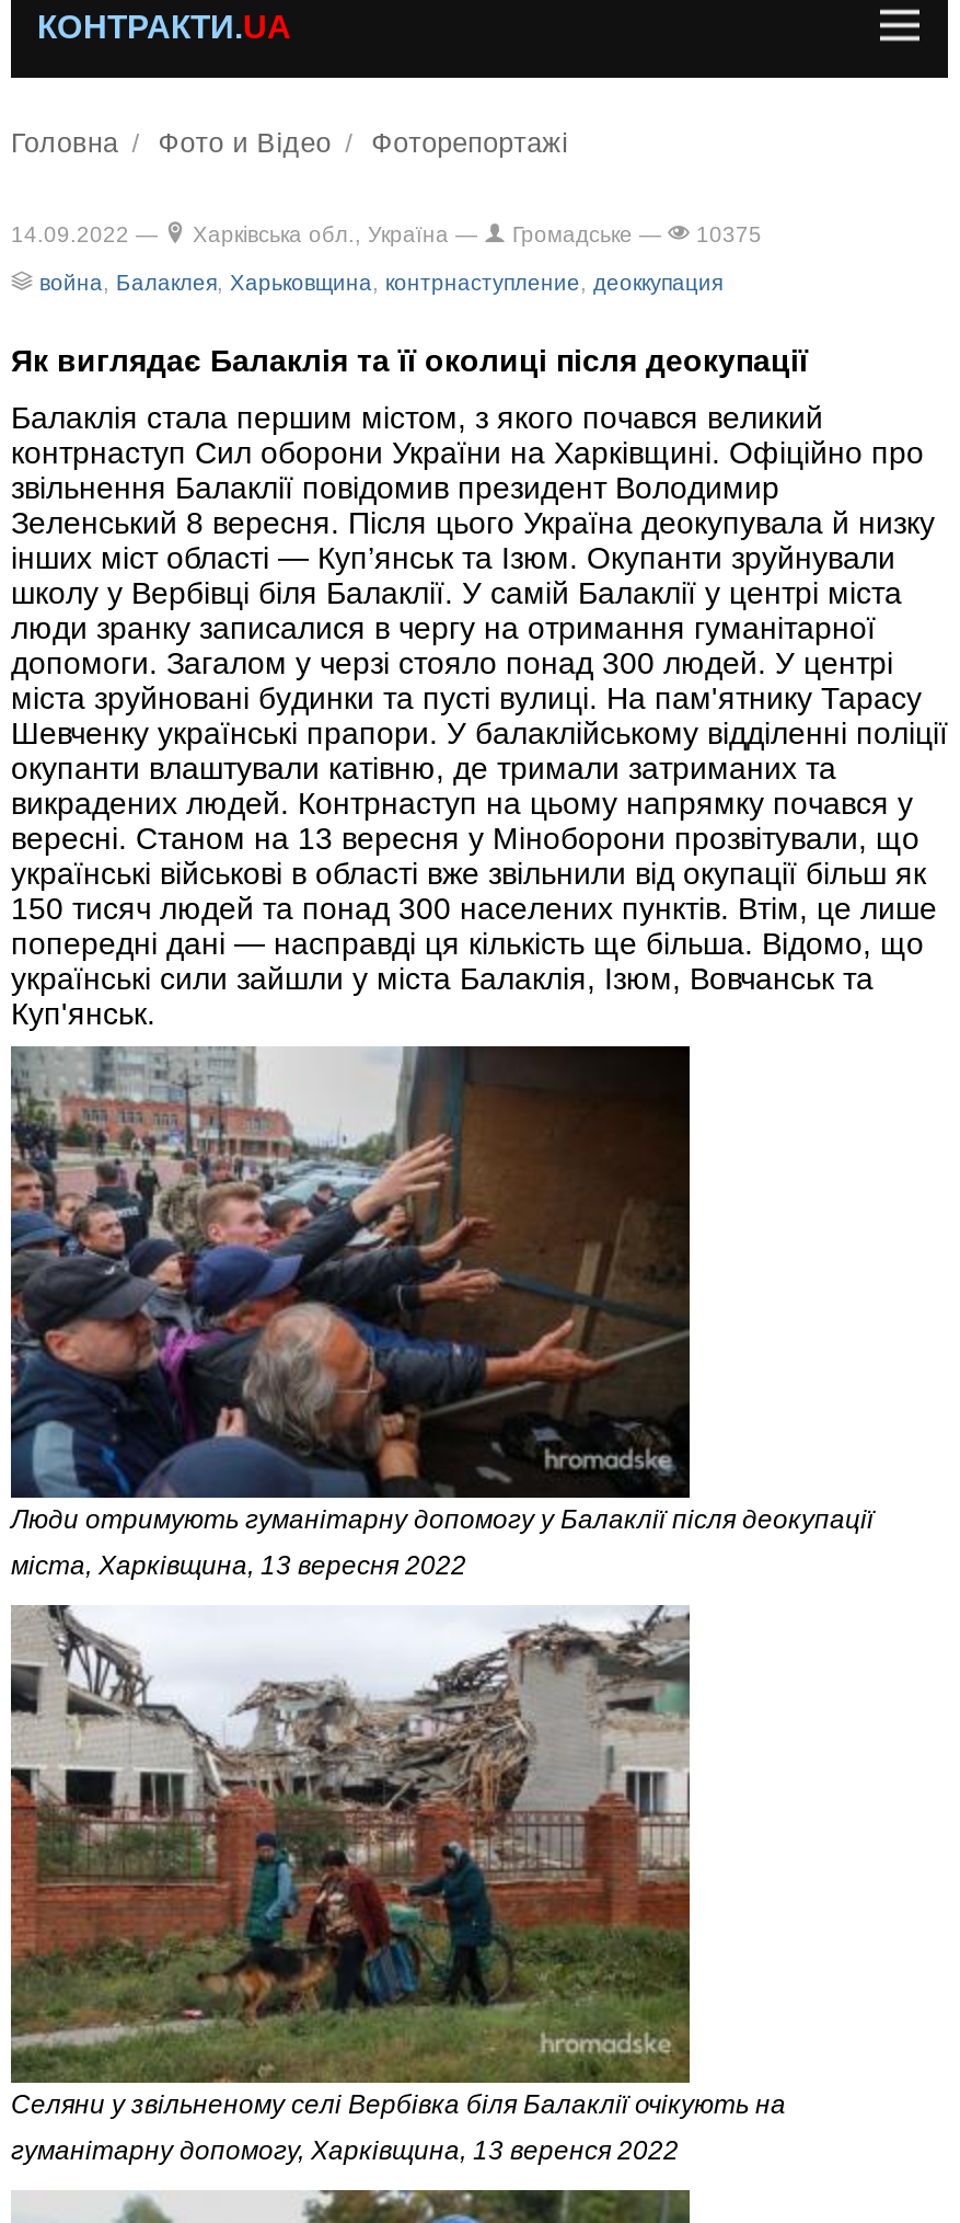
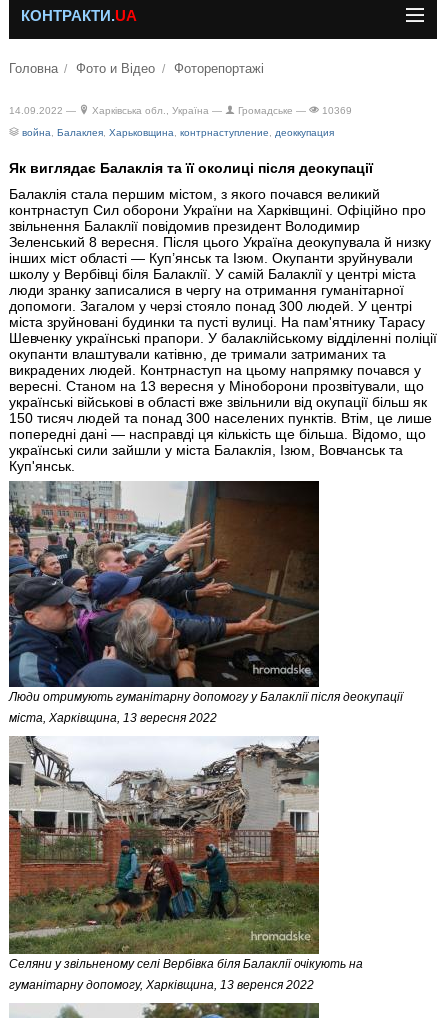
[11,222,762,247] 14.09.2022 — Харківська обл., Україна — Громадське — 10375 -> [9,105,352,116] 14.09.2022 — Харківська обл., Україна — Громадське — 10369

